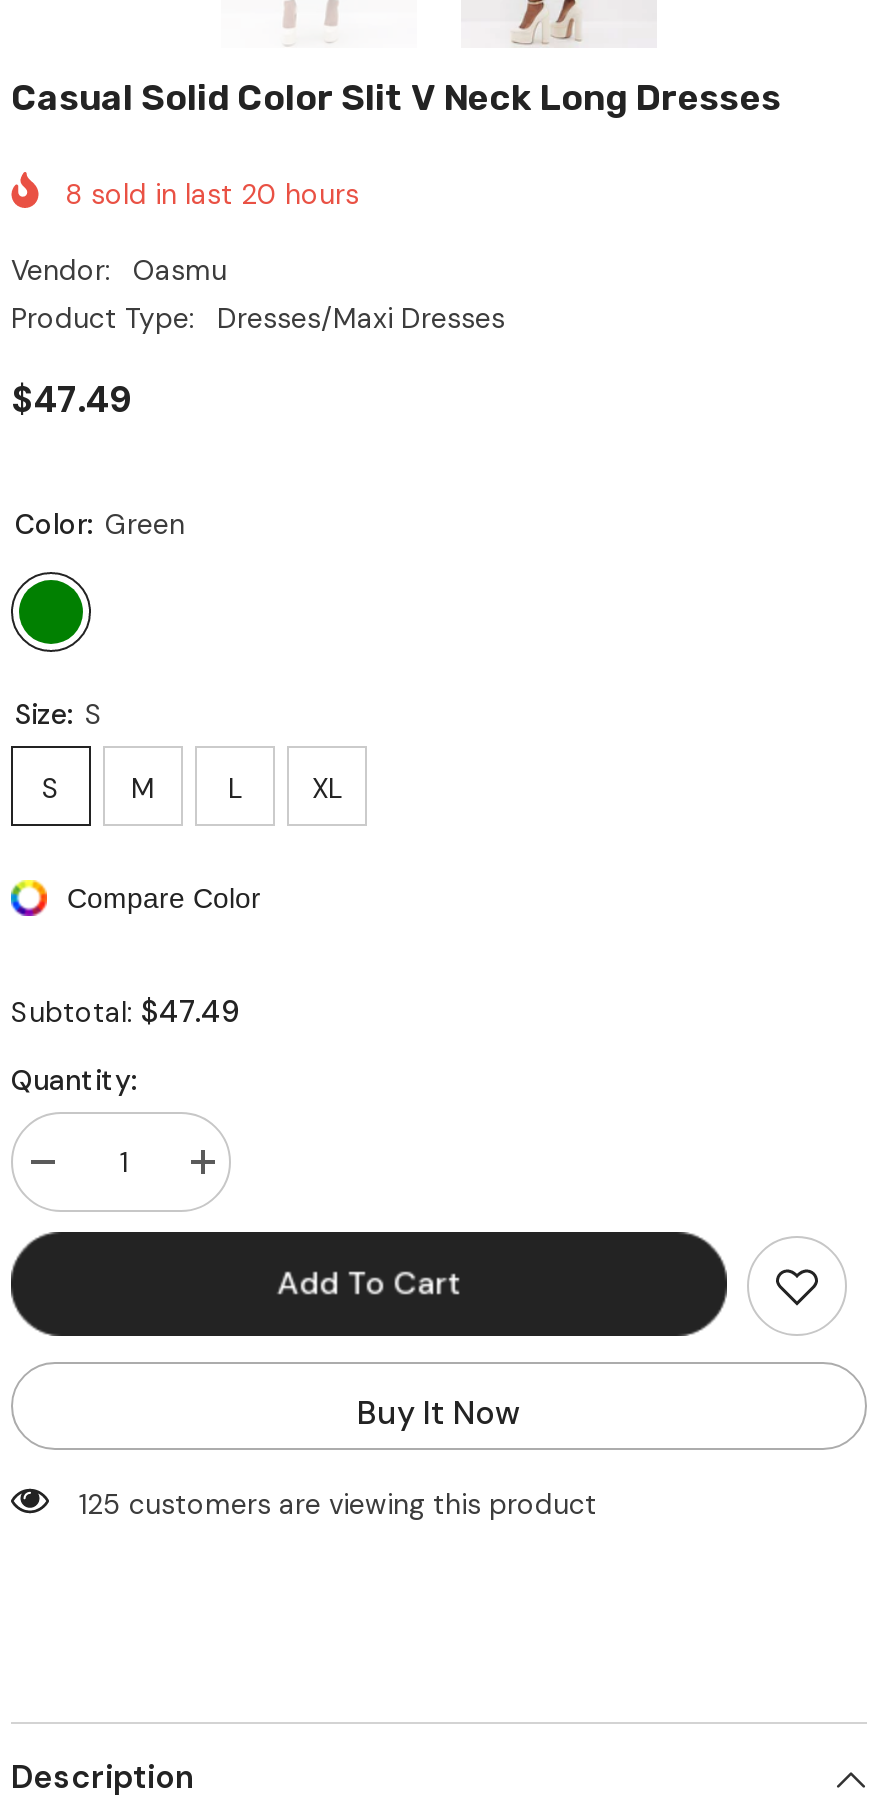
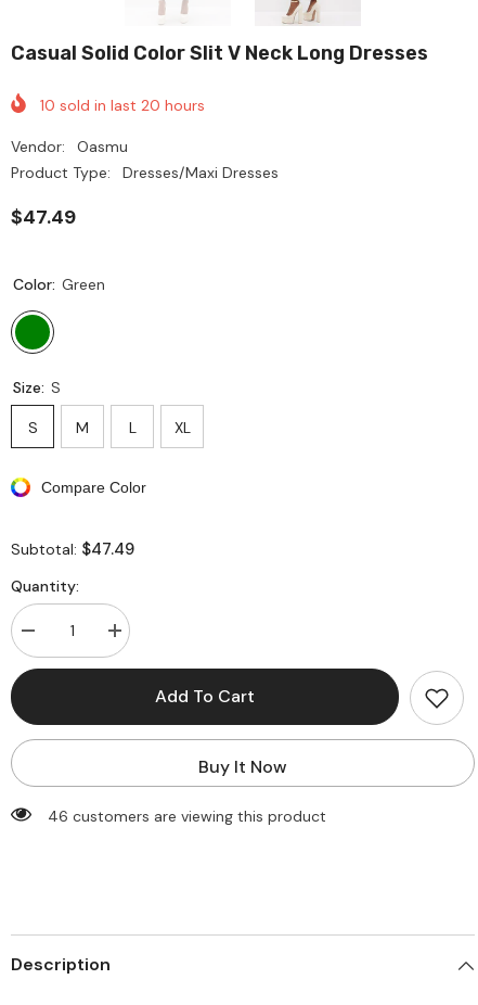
[65,177,359,213] 8 sold in last 20 hours -> [40,96,205,116] 10 sold in last 20 hours
[79,1486,597,1522] 125 customers are viewing this product -> [48,806,326,826] 46 customers are viewing this product

